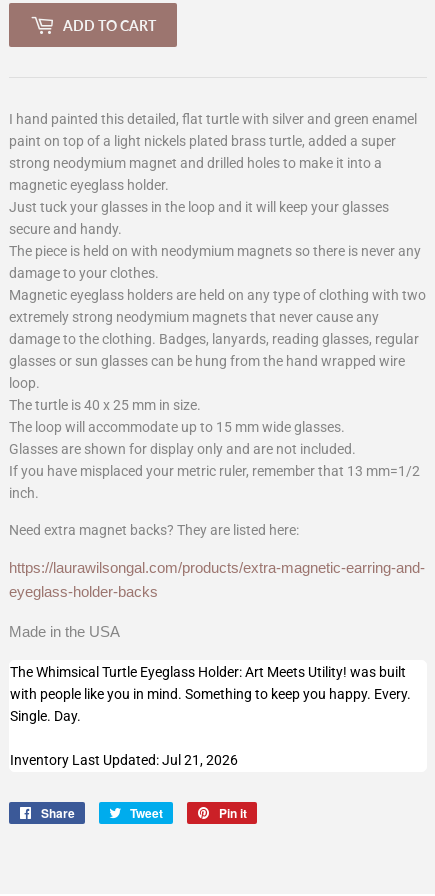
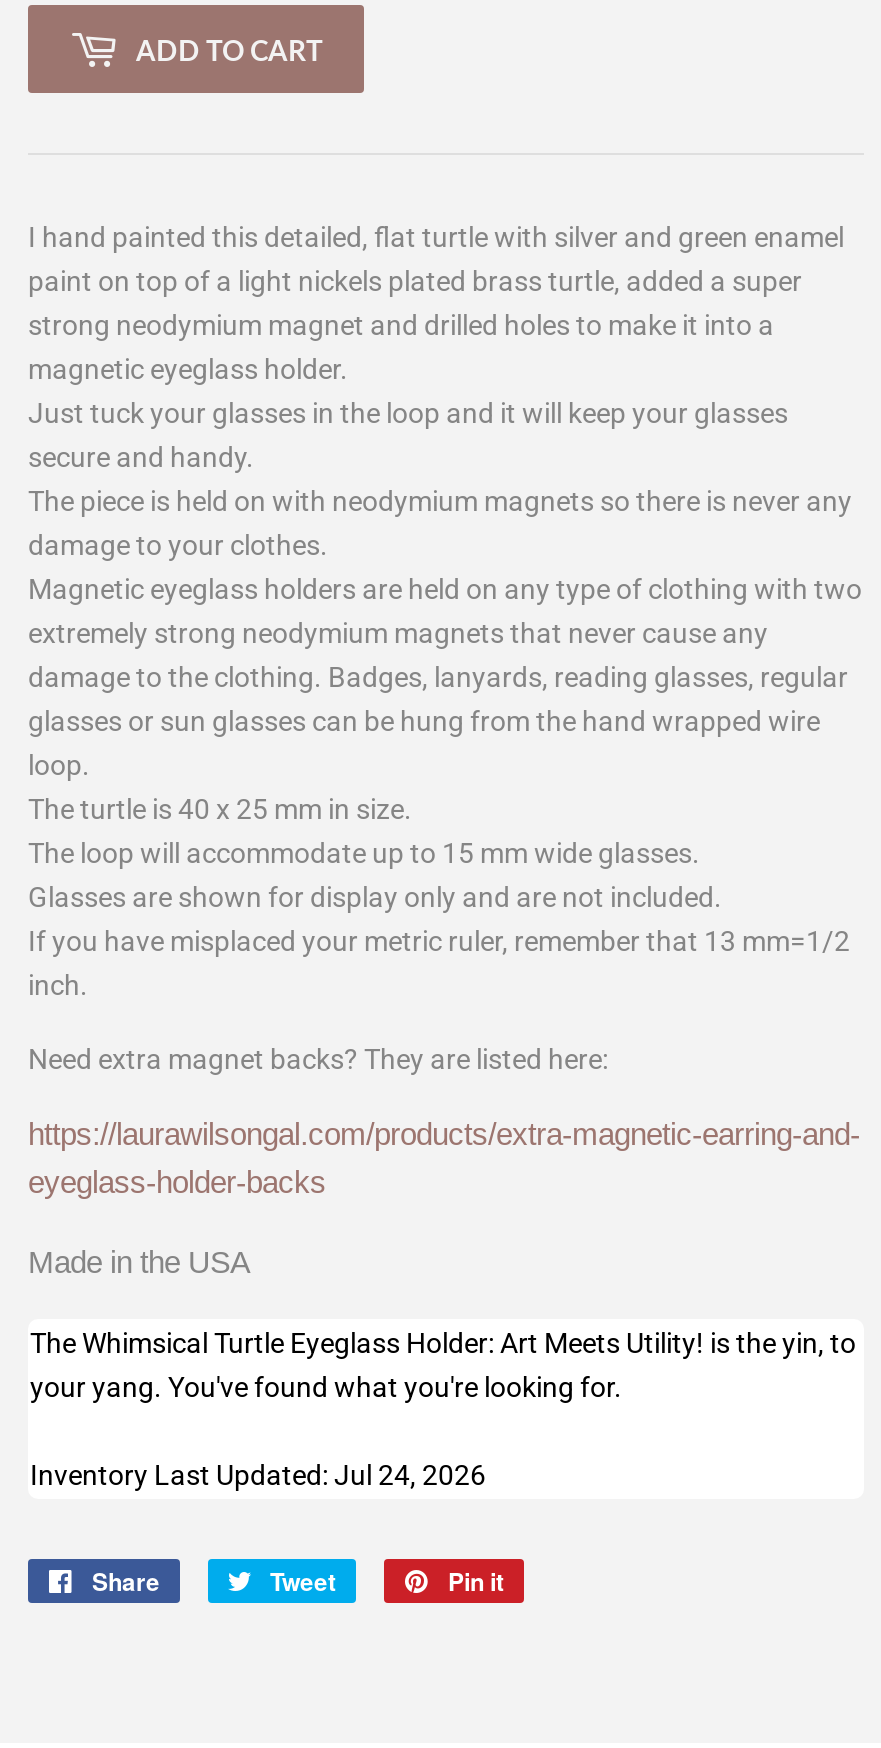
[10,664,411,724] The Whimsical Turtle Eyeglass Holder: Art Meets Utility! was built | with people like you in mind. Something to keep you happy. Every. | Single. Day. -> [30,1327,856,1403] The Whimsical Turtle Eyeglass Holder: Art Meets Utility! is the yin, to | your yang. You've found what you're looking for.
[10,752,238,768] Inventory Last Updated: Jul 21, 2026 -> [30,1459,486,1491] Inventory Last Updated: Jul 24, 2026

